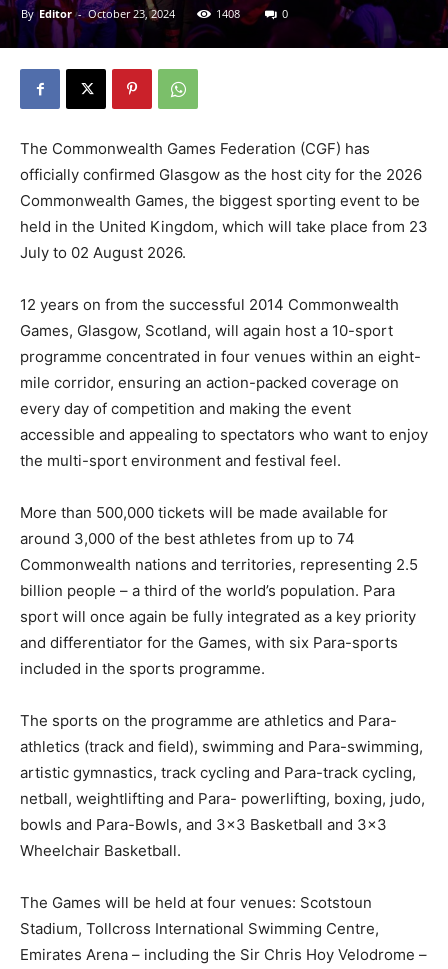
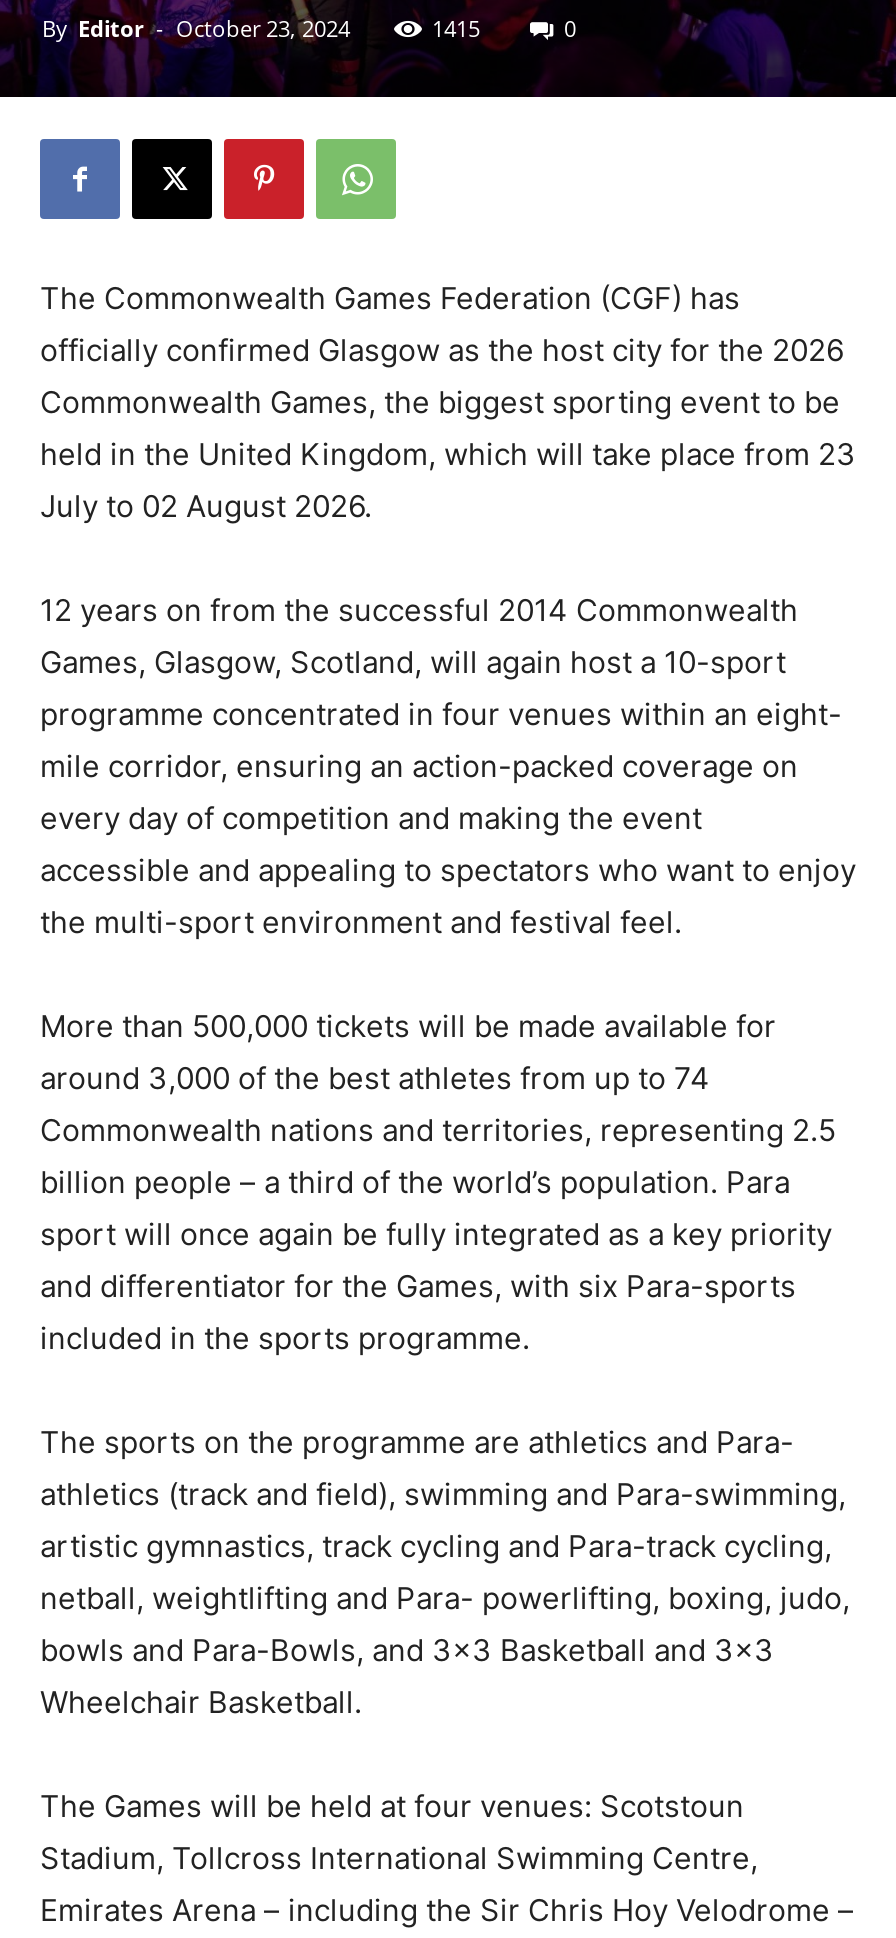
[216,6,240,21] 1408 -> [432,13,480,43] 1415

